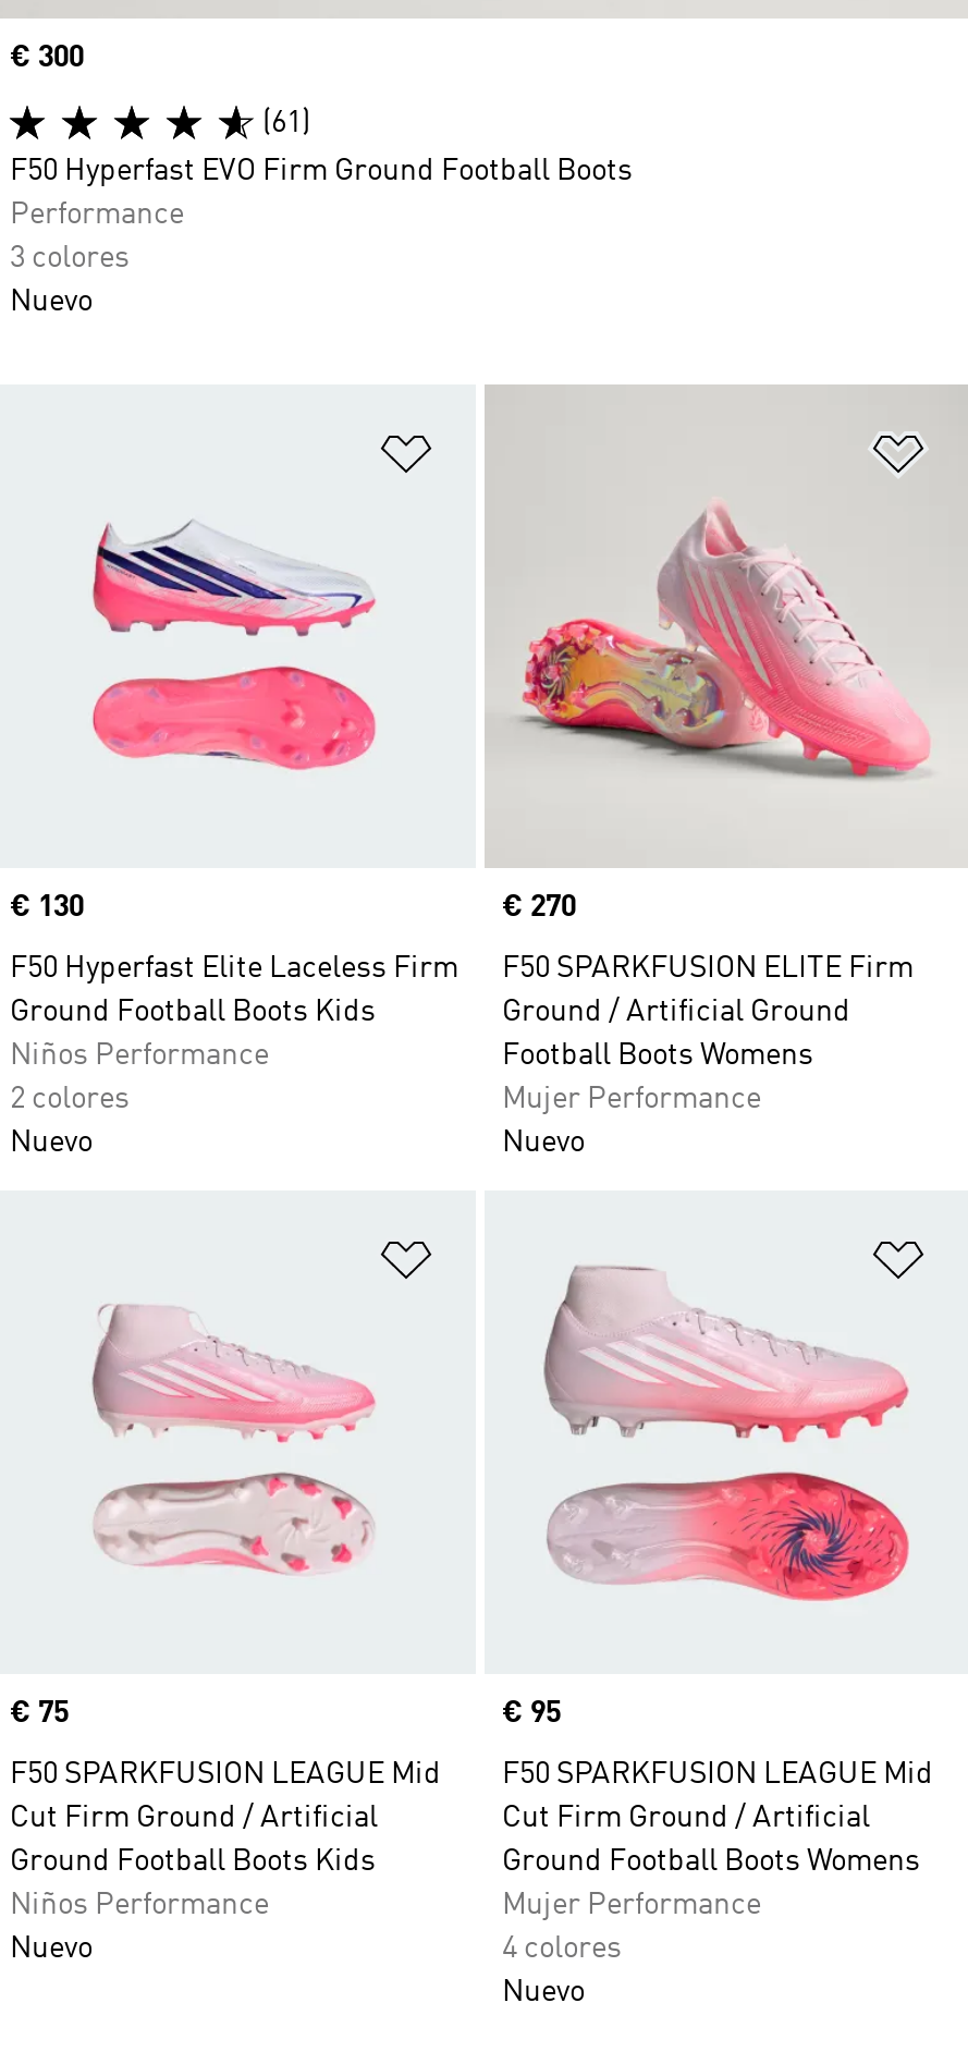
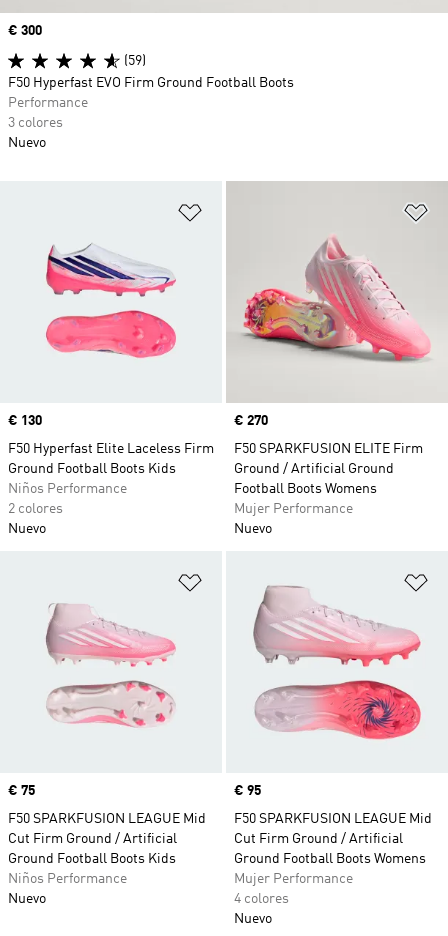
[262,108,310,138] (61) -> [124,54,146,68] (59)

